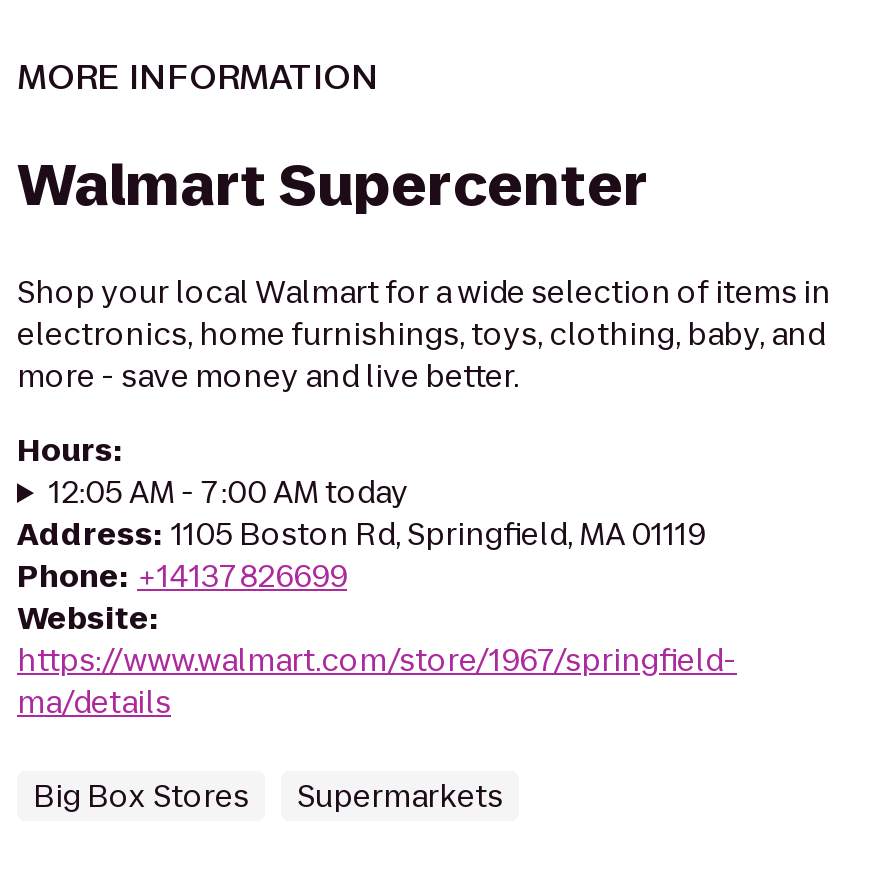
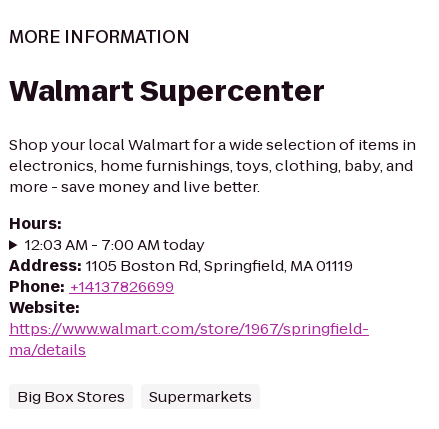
[49,471,409,513] 12:05 AM - 7:00 AM today -> [25,234,205,255] 12:03 AM - 7:00 AM today

